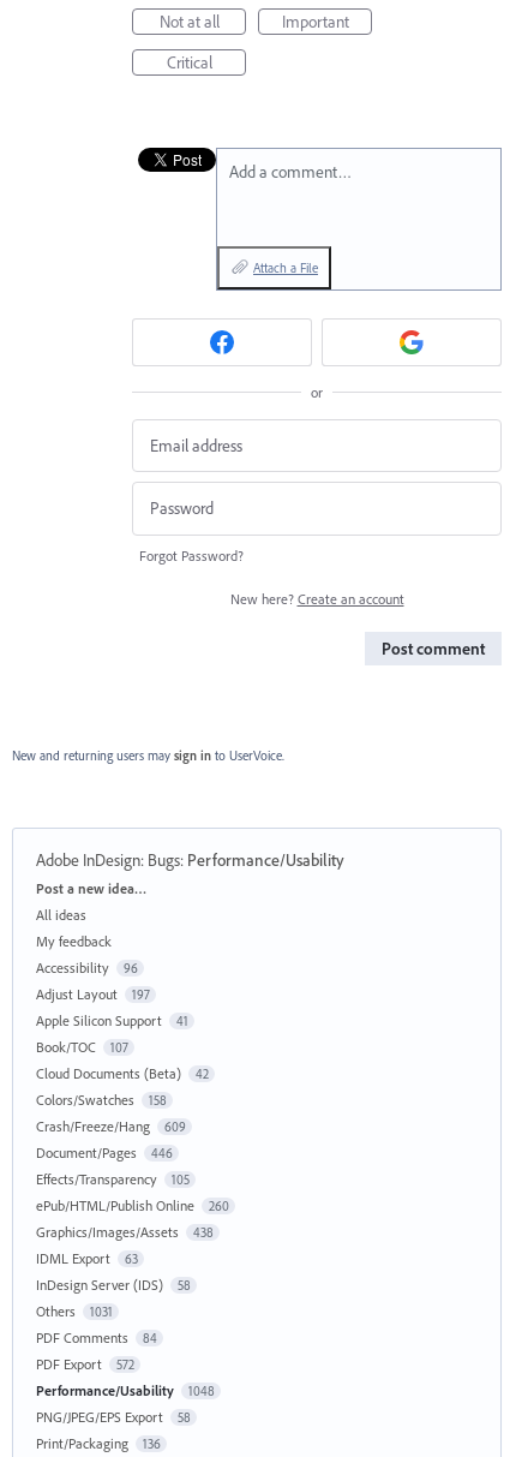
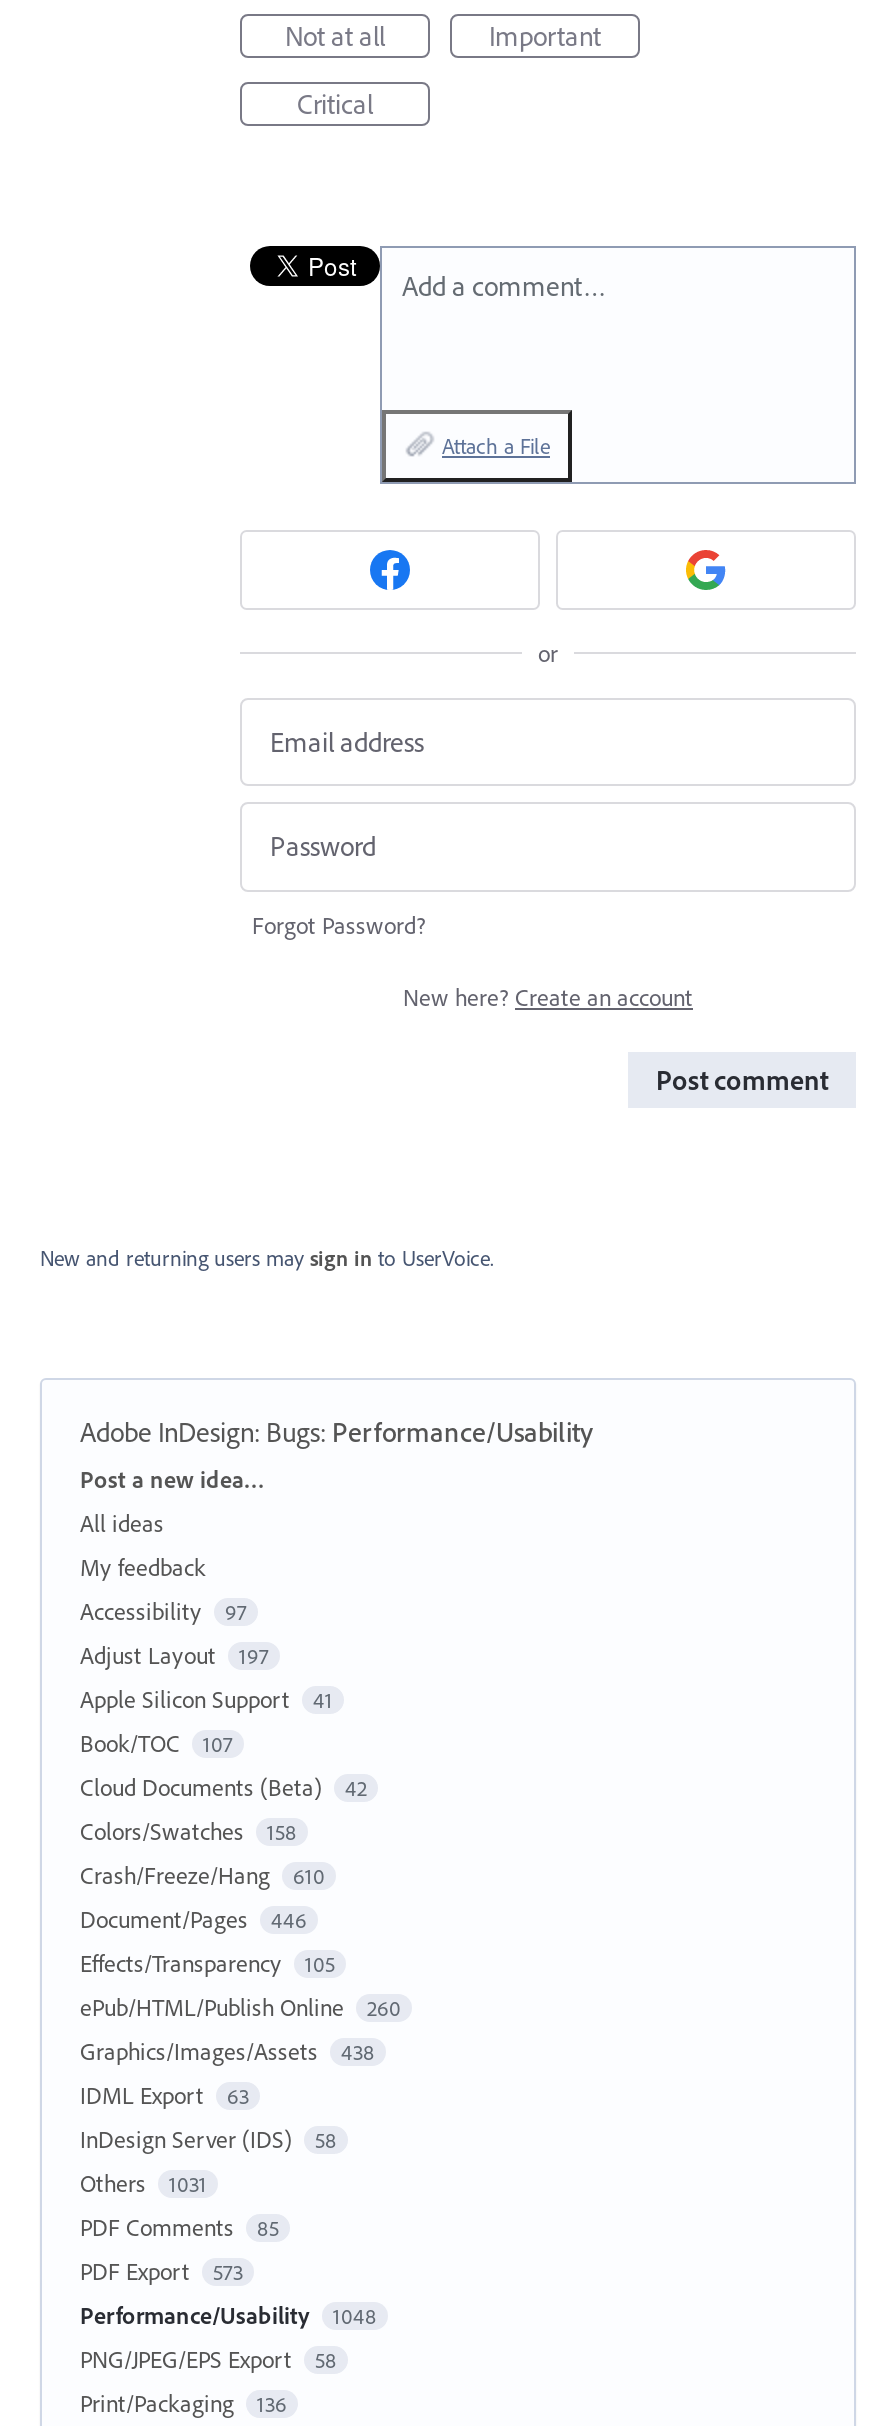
[36,958,137,976] Accessibility 96 -> [80,1595,247,1625] Accessibility 97
[36,1117,185,1135] Crash/Freeze/Hang 609 -> [80,1859,325,1889] Crash/Freeze/Hang 610
[36,1328,157,1346] PDF Comments 84 -> [80,2211,279,2241] PDF Comments 85
[36,1355,134,1373] PDF Export 572 -> [80,2255,243,2285] PDF Export 573

